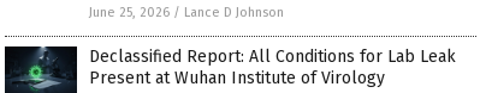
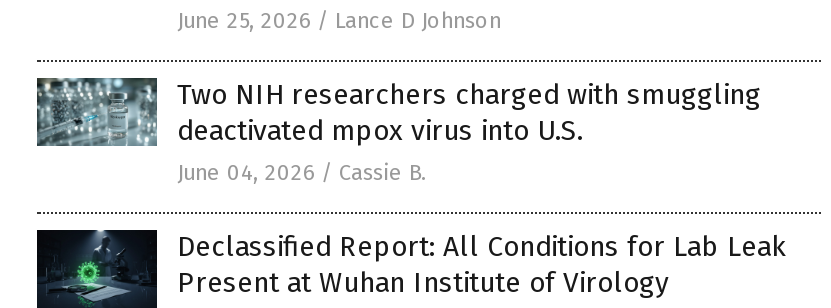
none -> [35,76,761,186] [image] | Two NIH researchers charged with smuggling | deactivated mpox virus into U.S. | June 04, 2026 / Cassie B.

